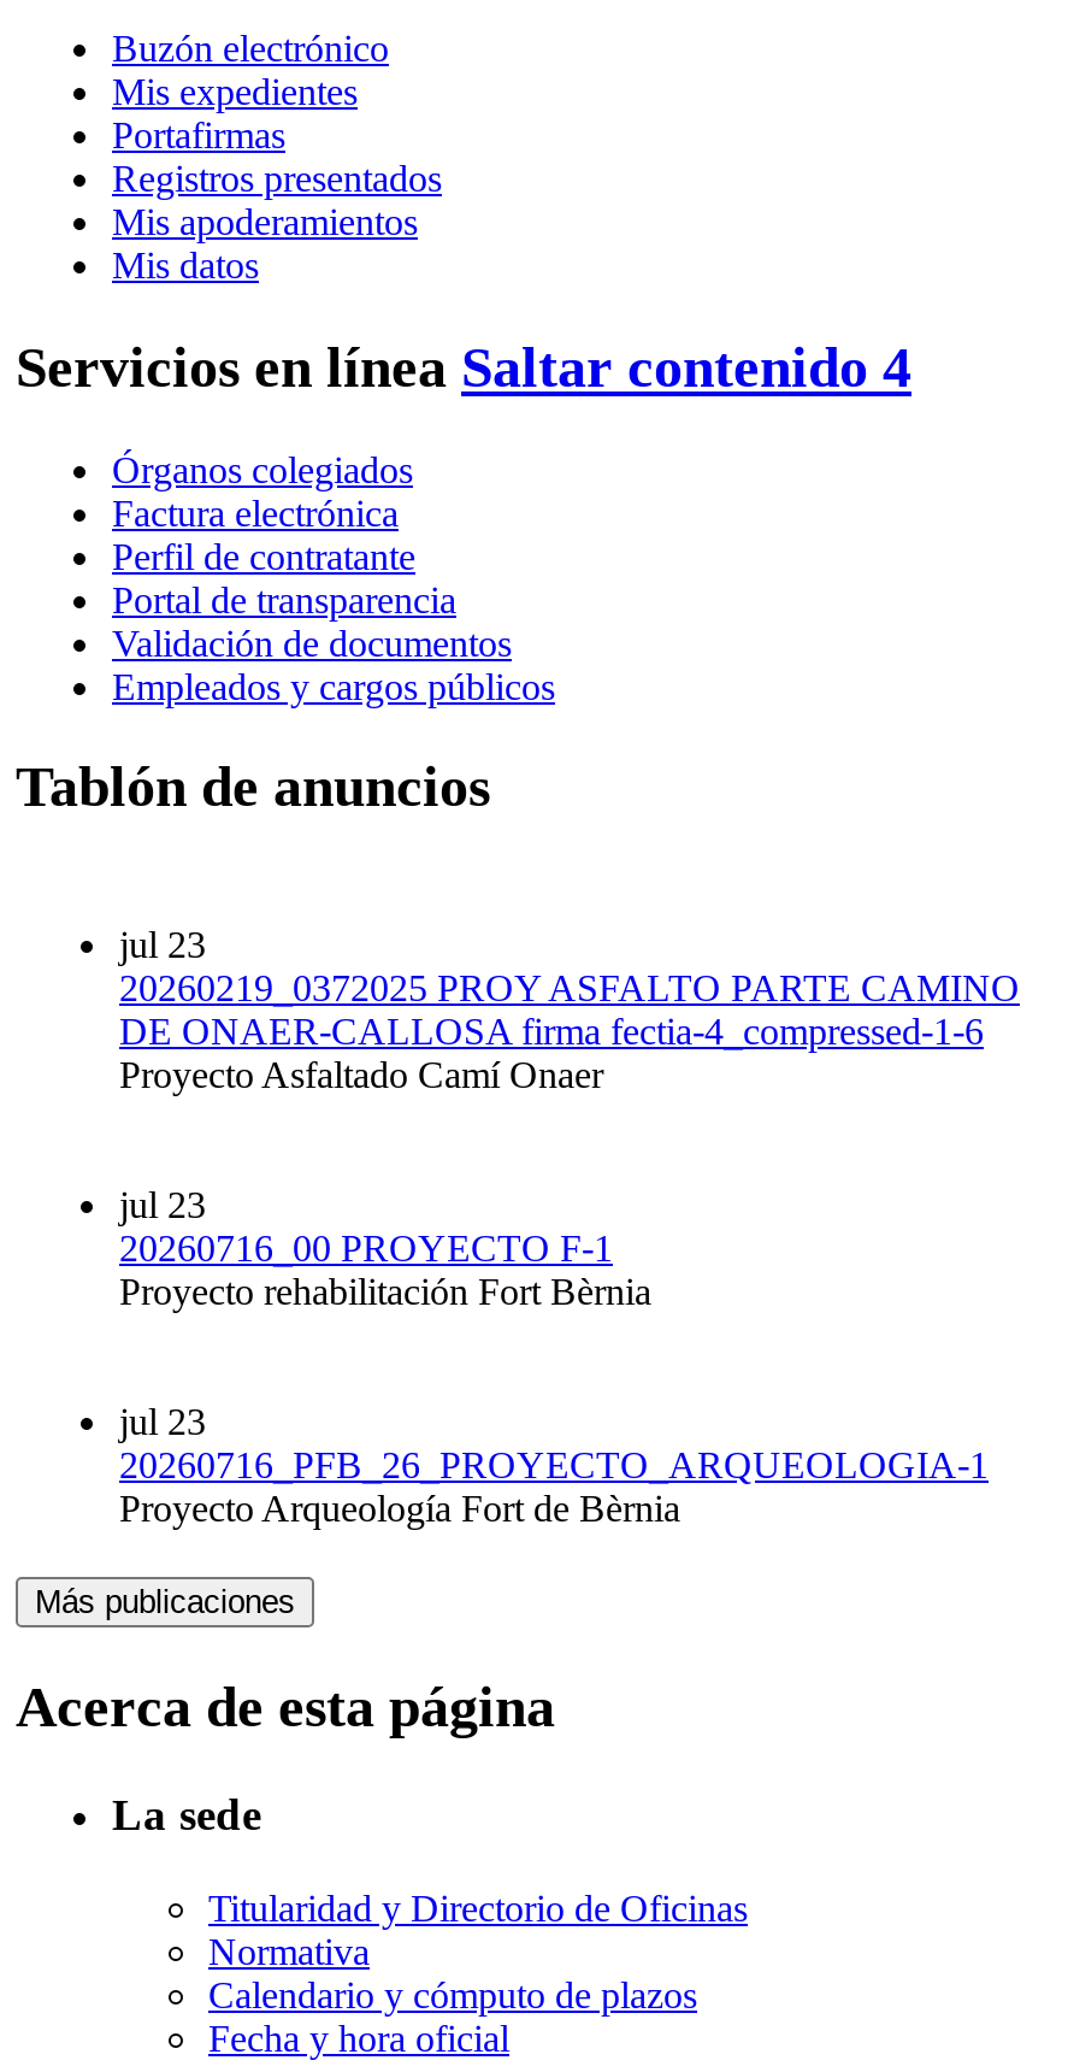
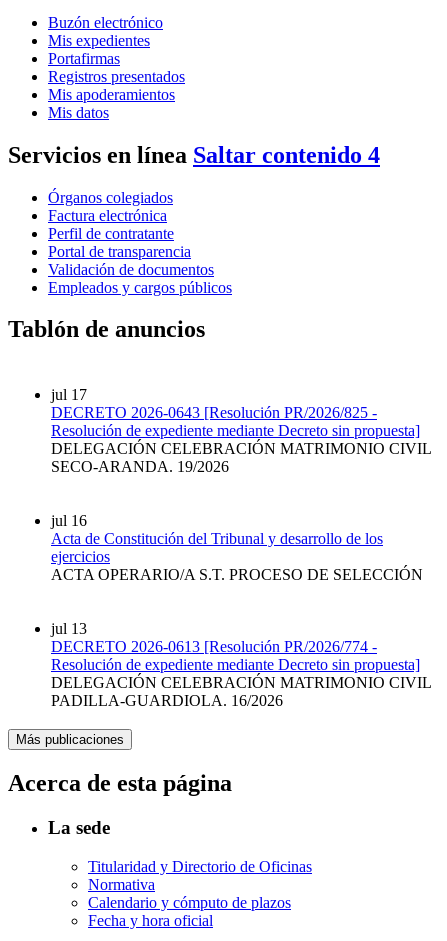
[119,925,1020,1096] jul 23 | 20260219_0372025 PROY ASFALTO PARTE CAMINO | DE ONAER-CALLOSA firma fectia-4_compressed-1-6 | Proyecto Asfaltado Camí Onaer -> [51,386,431,475] jul 17 | DECRETO 2026-0643 [Resolución PR/2026/825 - | Resolución de expediente mediante Decreto sin propuesta] | DELEGACIÓN CELEBRACIÓN MATRIMONIO CIVIL | SECO-ARANDA. 19/2026
[119,1185,651,1313] jul 23 | 20260716_00 PROYECTO F-1 | Proyecto rehabilitación Fort Bèrnia -> [51,512,423,583] jul 16 | Acta de Constitución del Tribunal y desarrollo de los | ejercicios | ACTA OPERARIO/A S.T. PROCESO DE SELECCIÓN
[119,1402,989,1529] jul 23 | 20260716_PFB_26_PROYECTO_ARQUEOLOGIA-1 | Proyecto Arqueología Fort de Bèrnia -> [51,620,431,709] jul 13 | DECRETO 2026-0613 [Resolución PR/2026/774 - | Resolución de expediente mediante Decreto sin propuesta] | DELEGACIÓN CELEBRACIÓN MATRIMONIO CIVIL | PADILLA-GUARDIOLA. 16/2026

